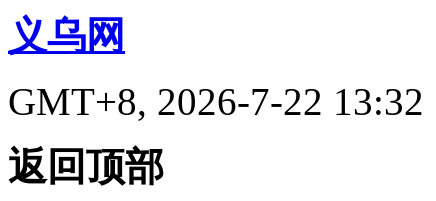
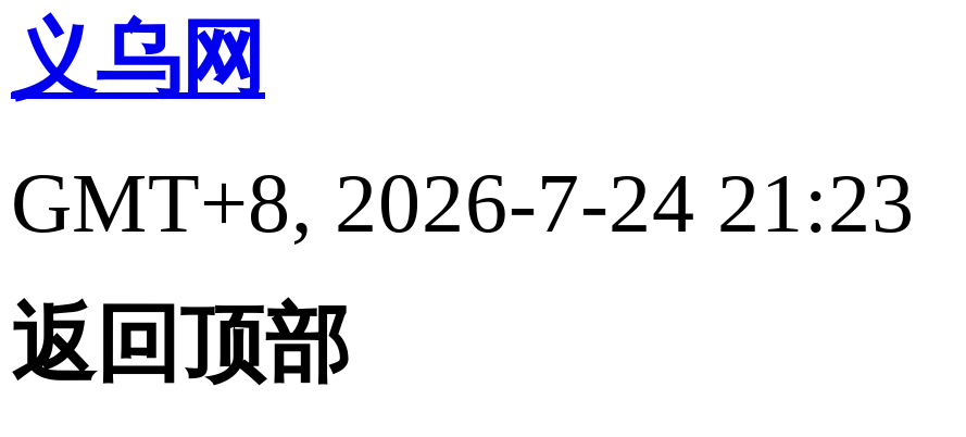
[8,79,424,122] GMT+8, 2026-7-22 13:32 -> [11,154,915,248] GMT+8, 2026-7-24 21:23

